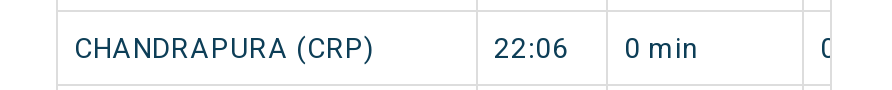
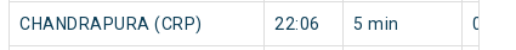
[494,33,699,65] 22:06 0 min -> [274,15,399,34] 22:06 5 min

